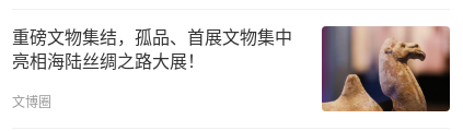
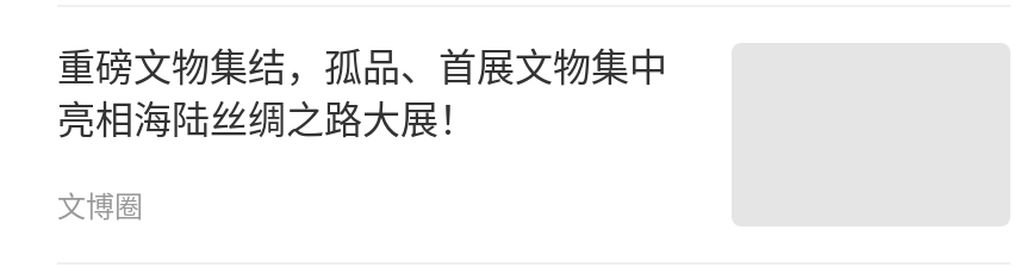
[321,25,451,112] [image] -> none

